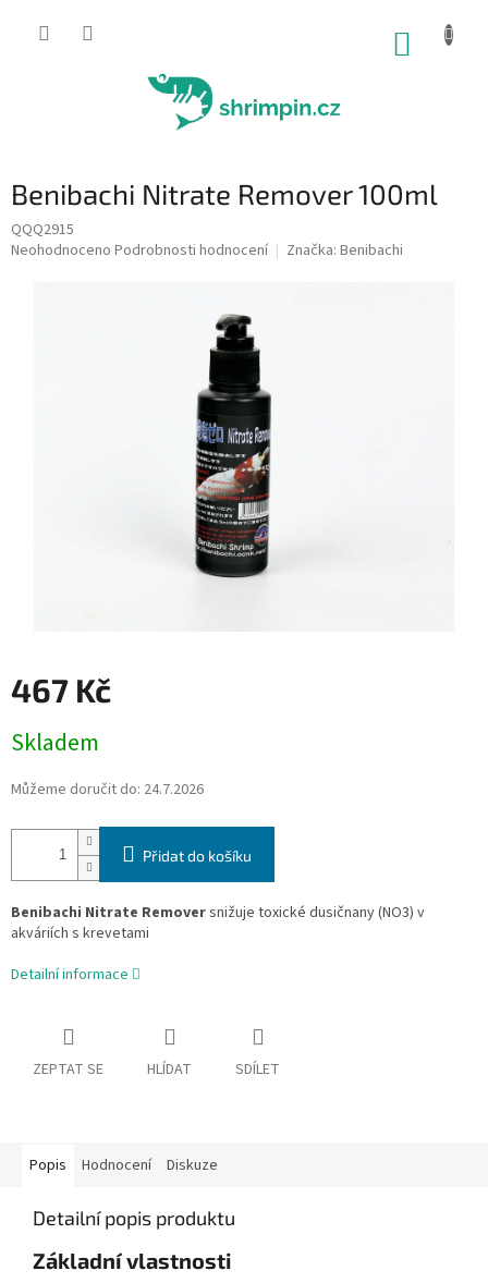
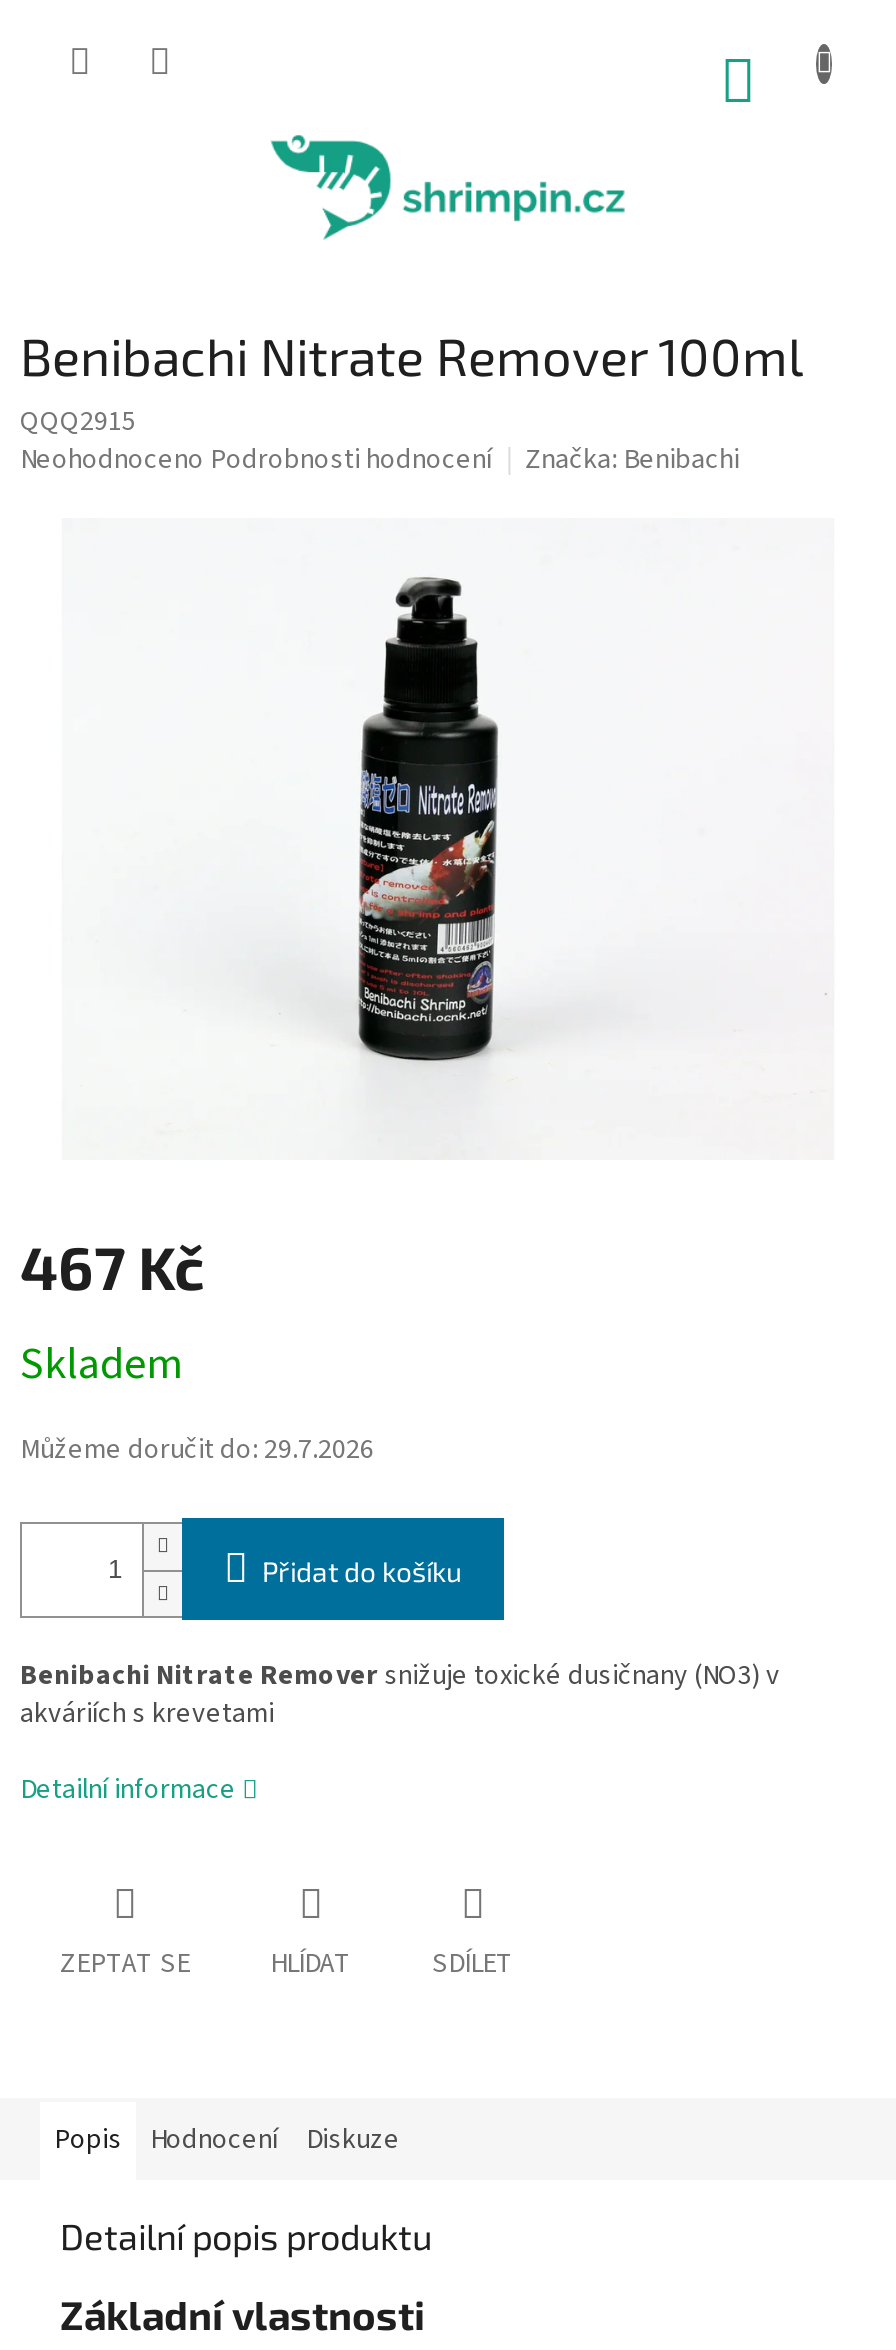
[11,779,204,801] Můžeme doručit do: 24.7.2026 -> [20,1431,374,1471] Můžeme doručit do: 29.7.2026

